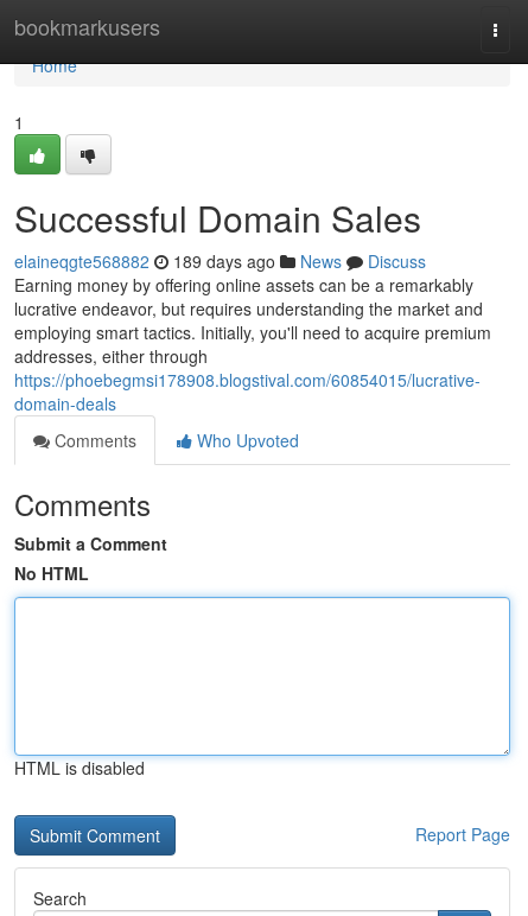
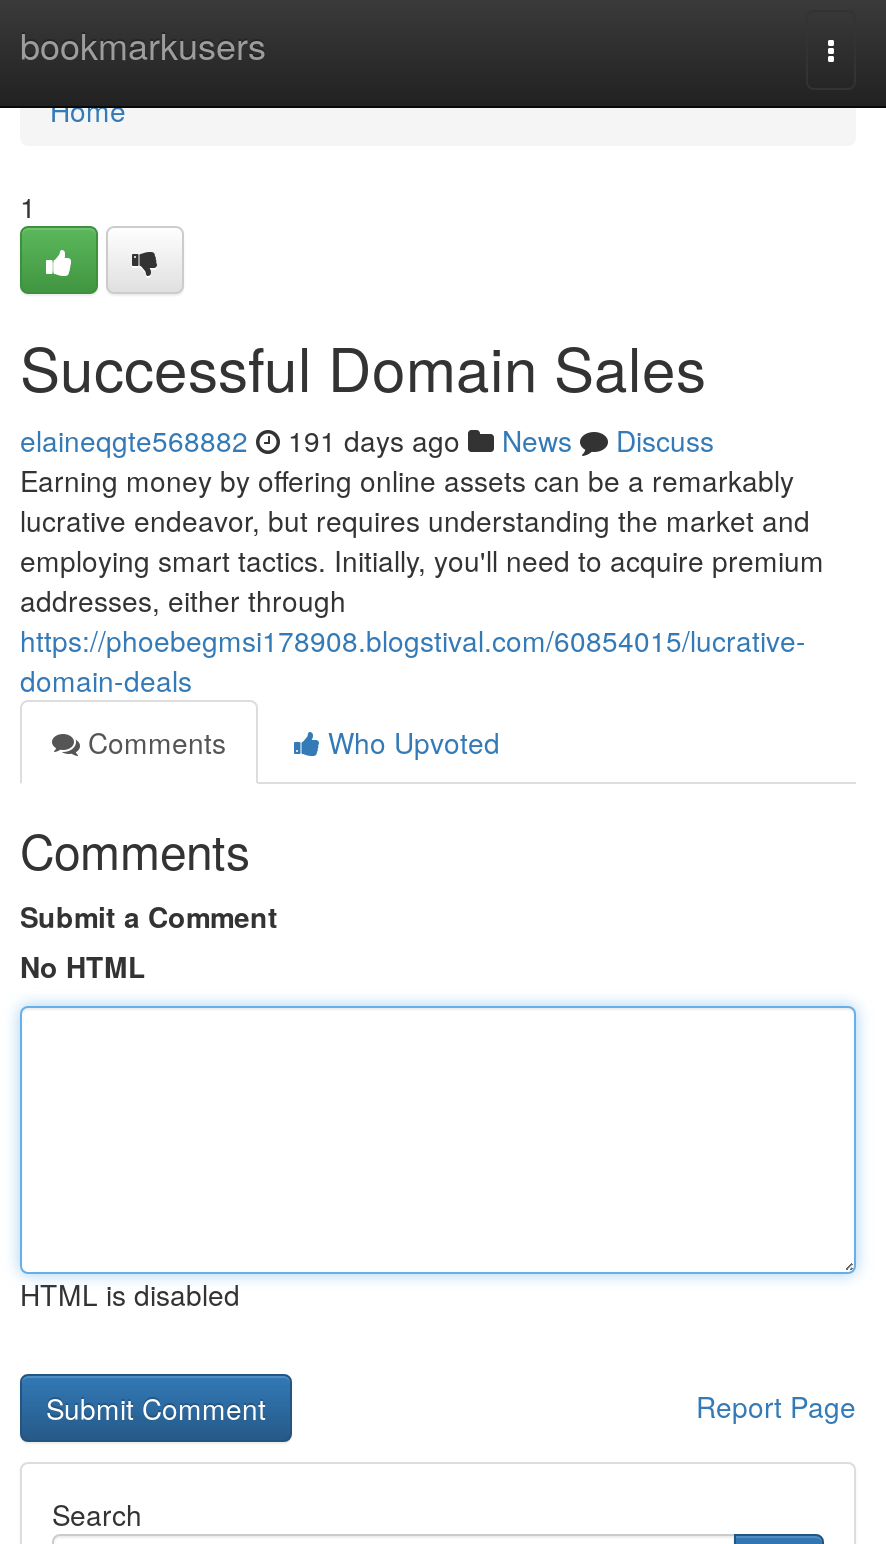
[14,249,426,273] elaineqgte568882 189 days ago News Discuss -> [20,420,714,460] elaineqgte568882 191 days ago News Discuss

